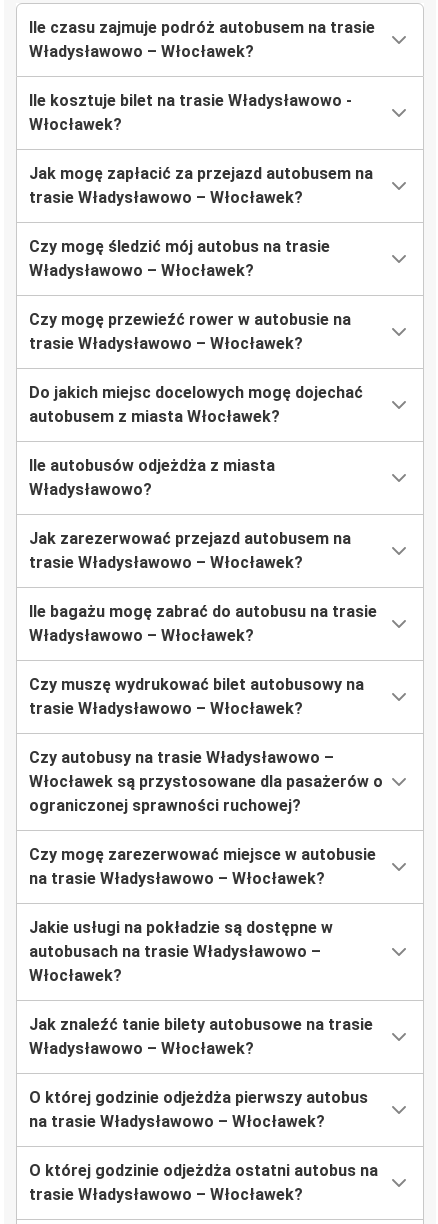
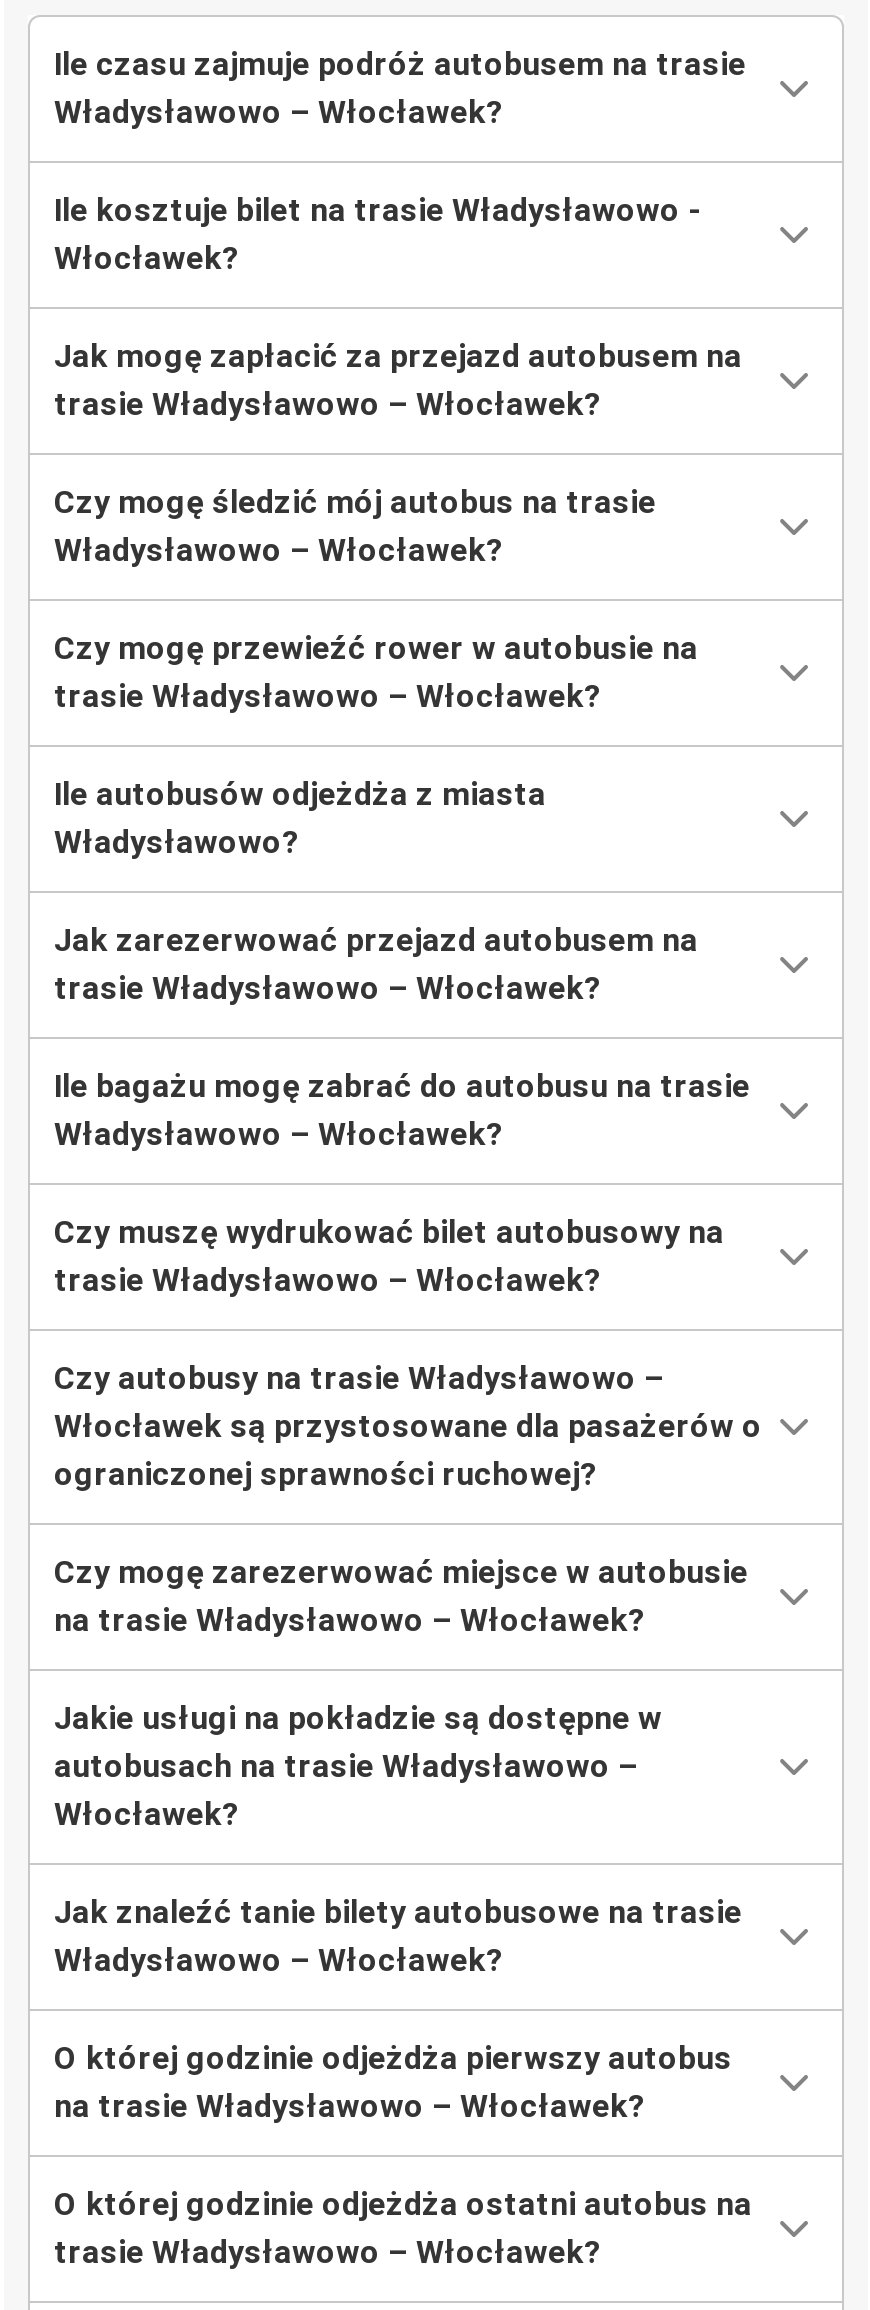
[29,383,363,426] Do jakich miejsc docelowych mogę dojechać | autobusem z miasta Włocławek? -> none

